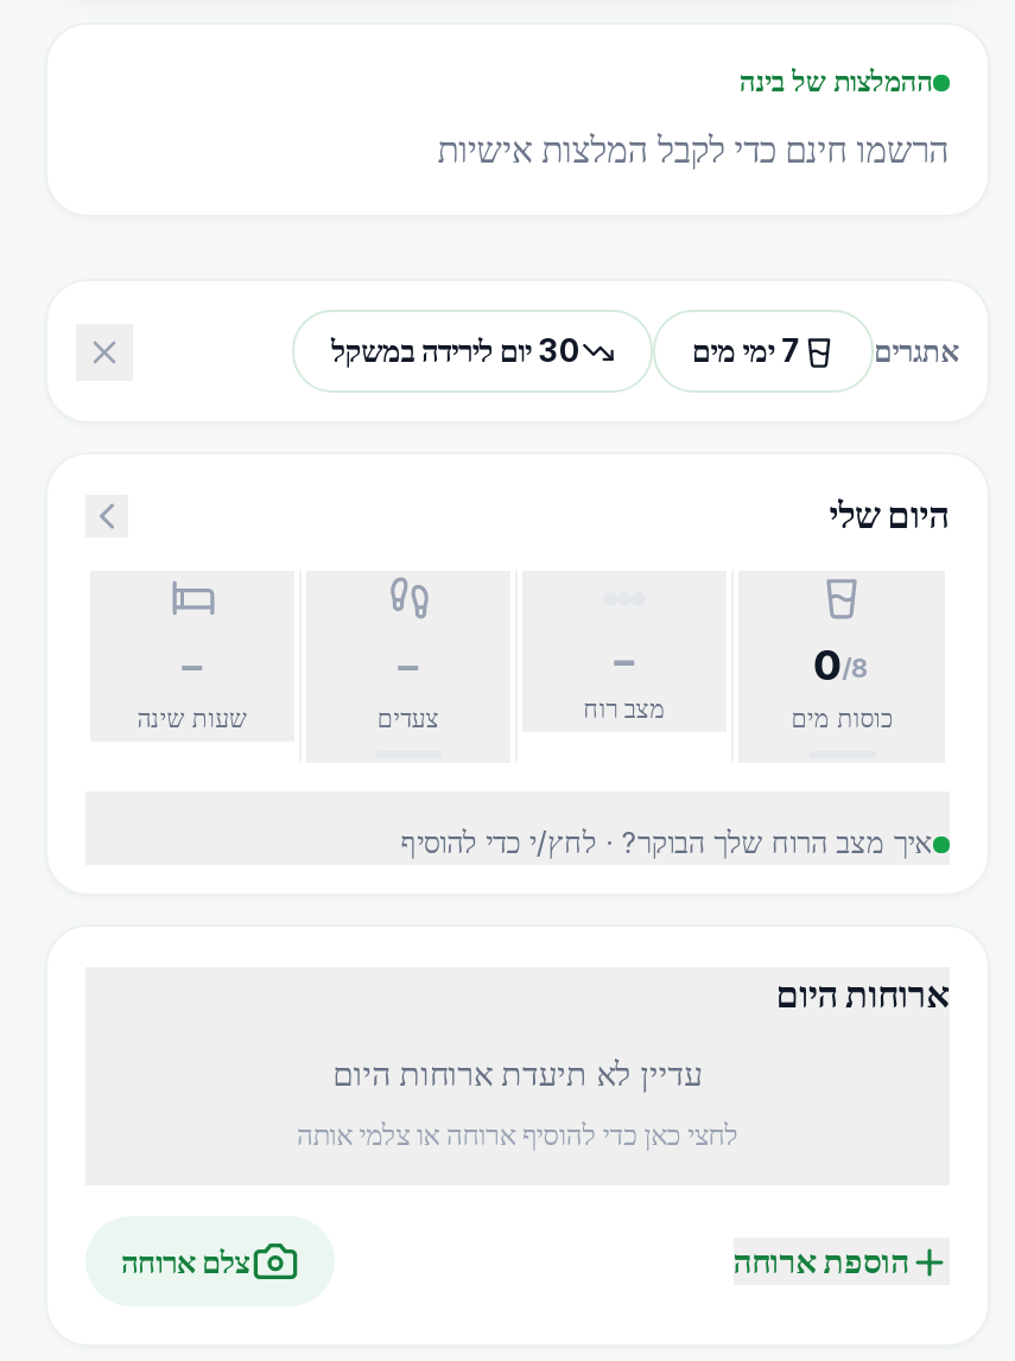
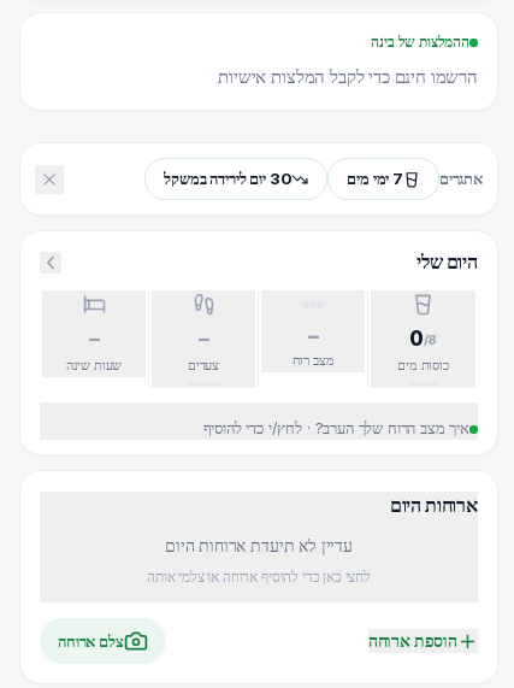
[401,825,933,860] איך מצב הרוח שלך הבוקר? · לחץ/י כדי להוסיף -> [203,419,469,437] איך מצב הרוח שלך הערב? · לחץ/י כדי להוסיף

